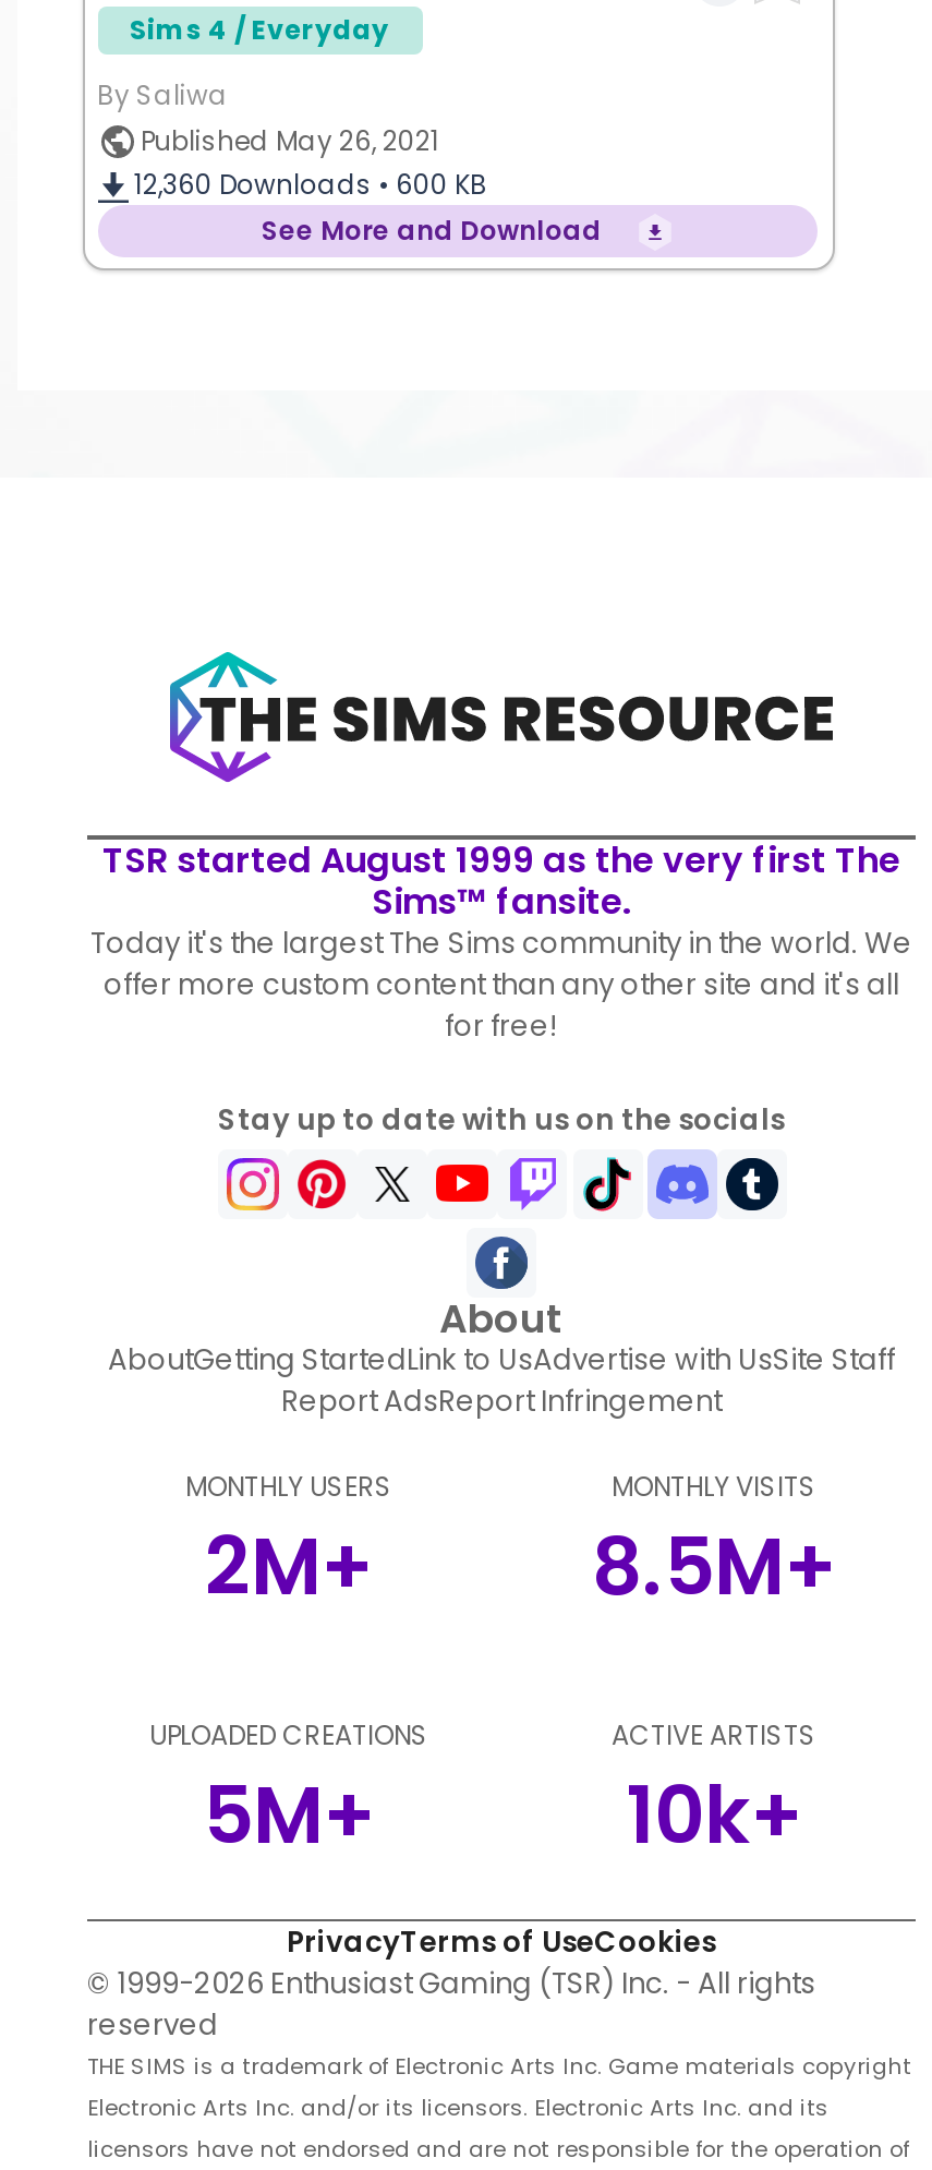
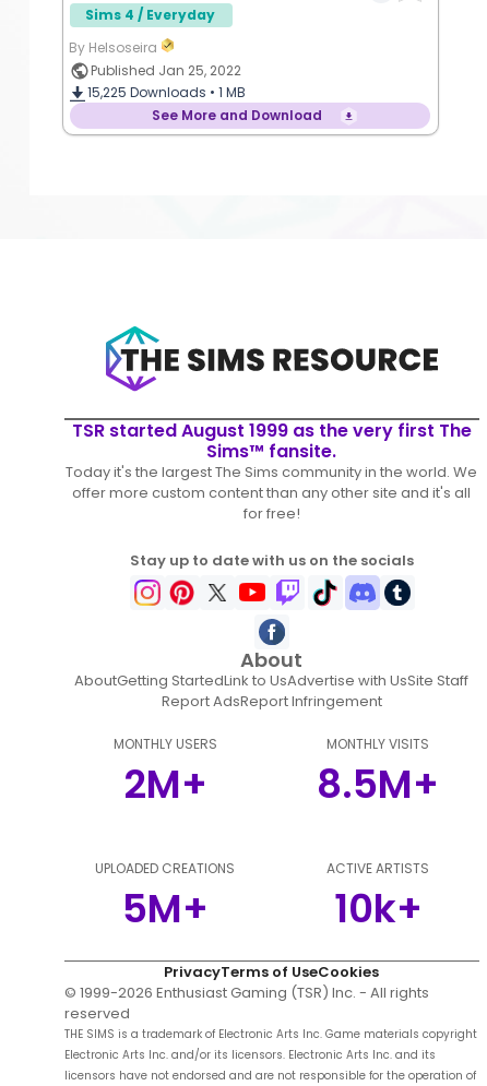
[97,76,228,113] By Saliwa -> [69,38,158,57] By Helsoseira
[141,122,439,159] Published May 26, 2021 -> [91,61,242,79] Published Jan 25, 2022
[134,165,487,202] 12,360 Downloads • 600 KB -> [88,83,246,101] 15,225 Downloads • 1 MB

